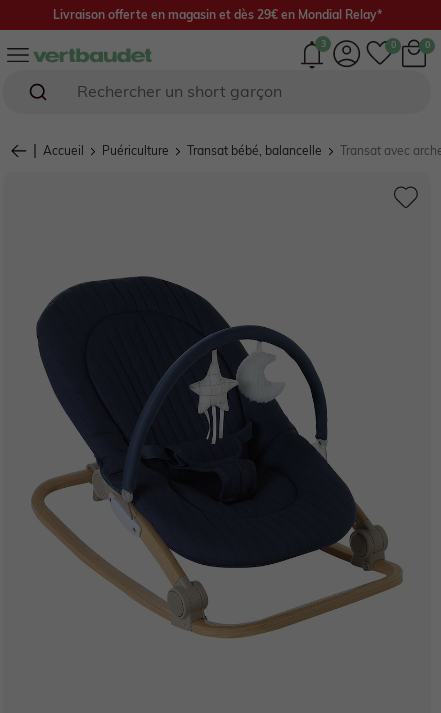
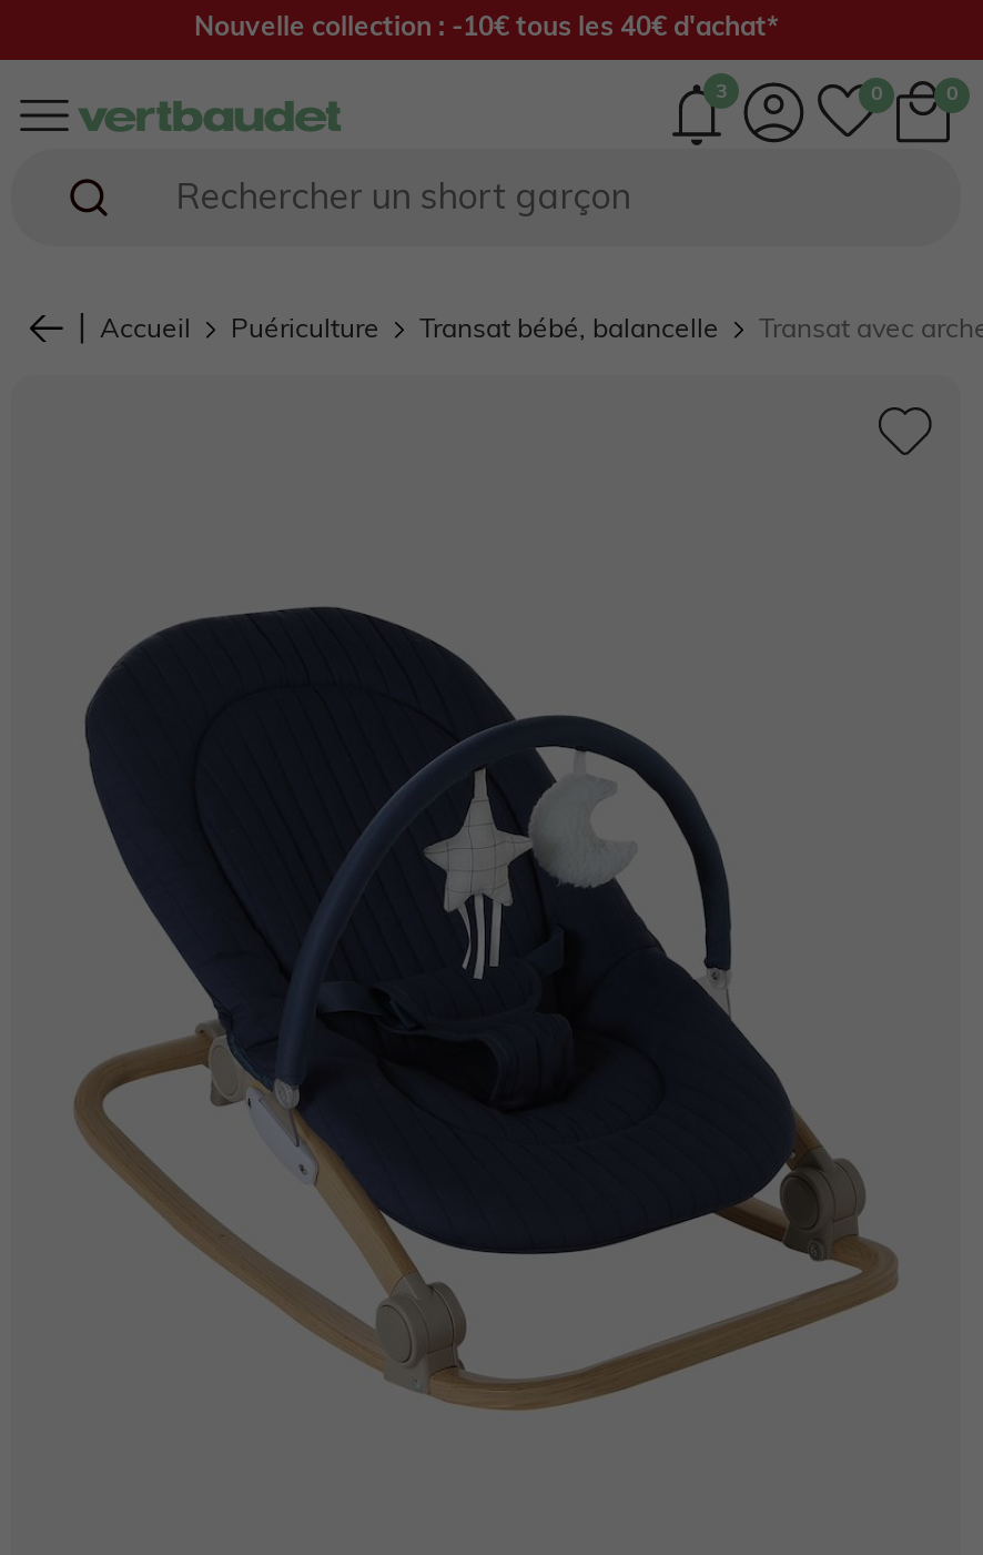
[52,9,381,21] Livraison offerte en magasin et dès 29€ en Mondial Relay* -> [194,13,778,40] Nouvelle collection : -10€ tous les 40€ d'achat*

